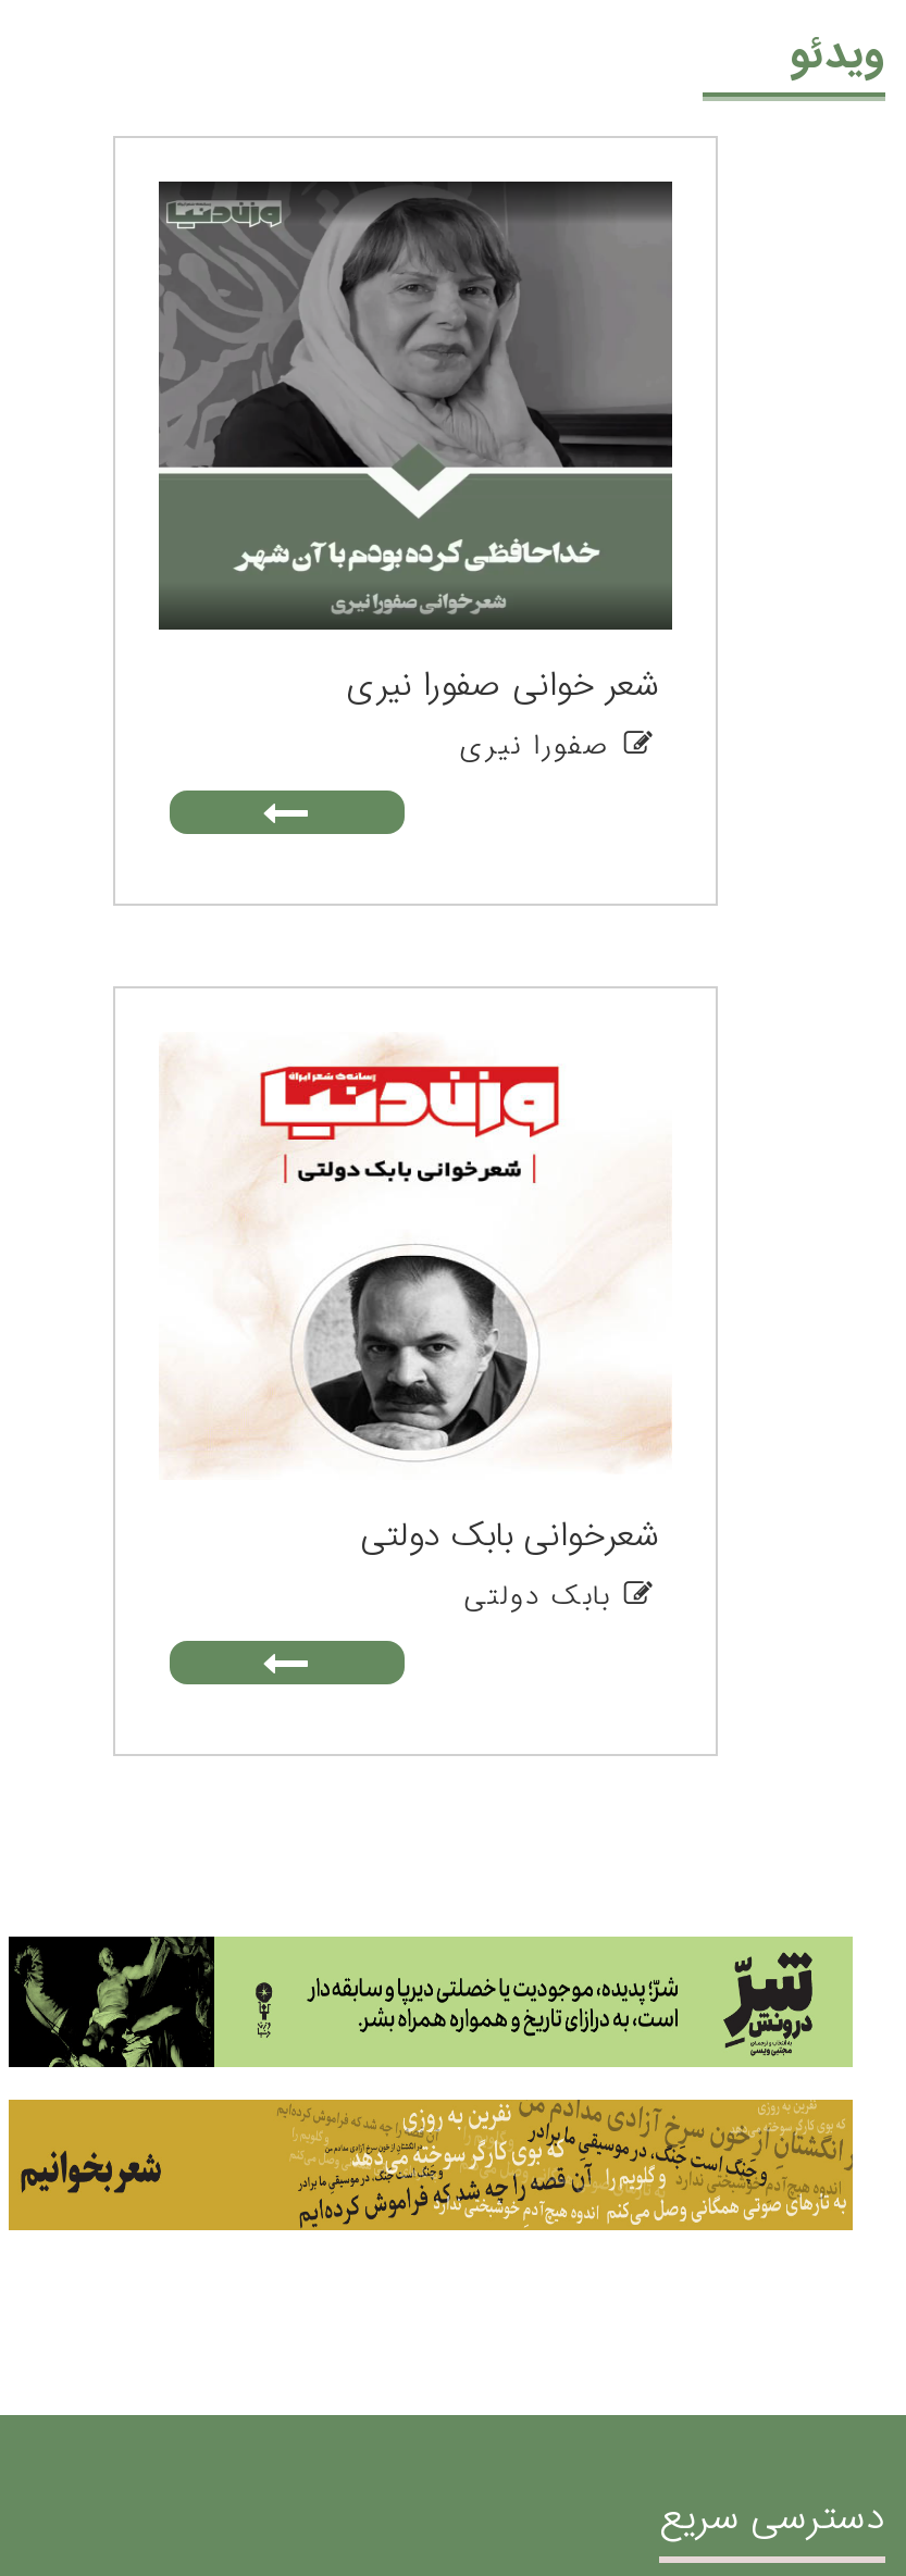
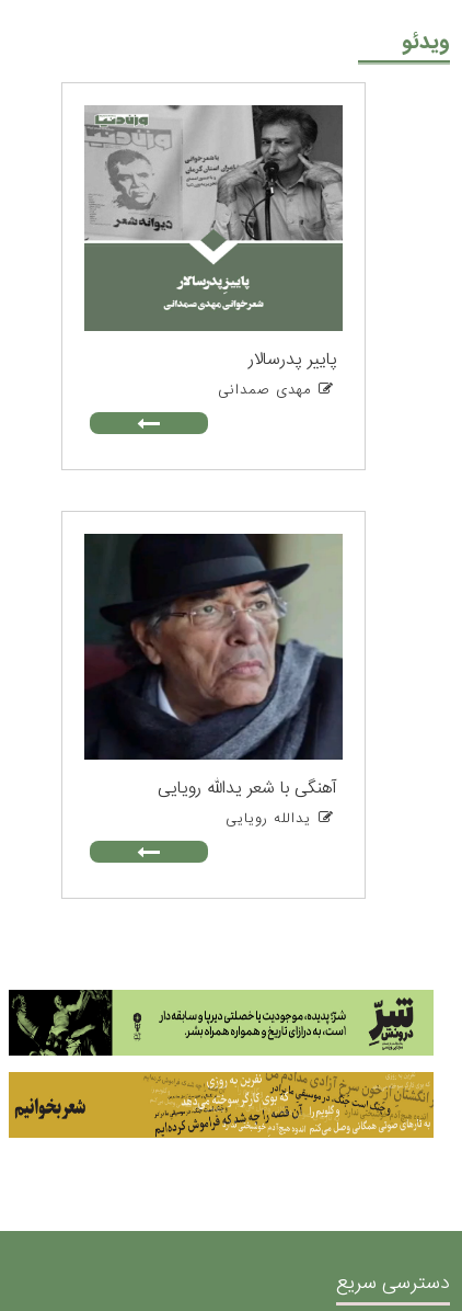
[159,181,674,772] [image] | شعر خوانی صفورا نیری | صفورا نیری -> [84,105,343,402] [image] | پاییر پدرسالار | مهدی صمدانی
[159,1033,672,1622] [image] | شعرخوانی بابک دولتی | بابک دولتی -> [83,533,344,831] [image] | آهنگی با شعر یدالله رویایی | یدالله رویایی

